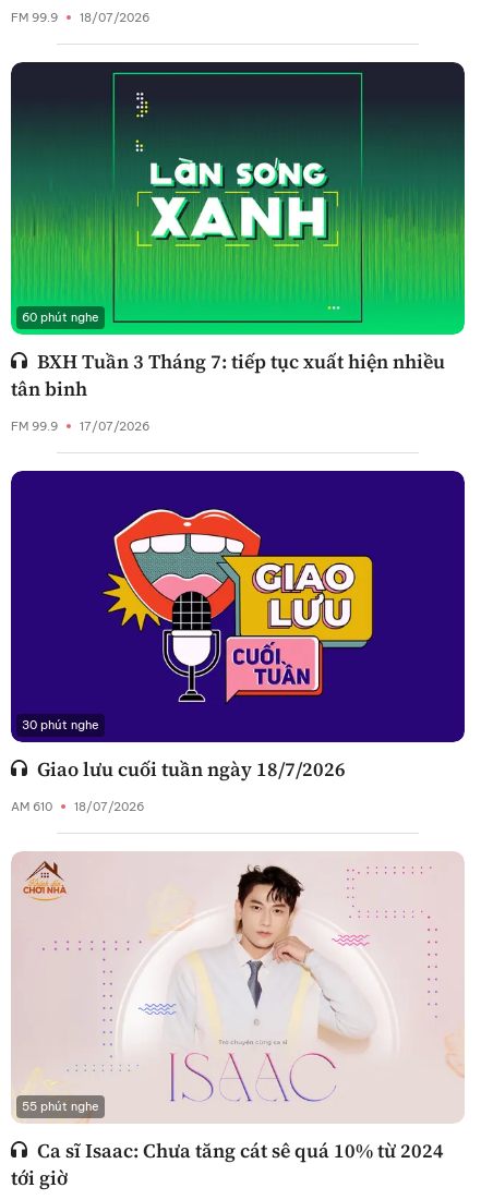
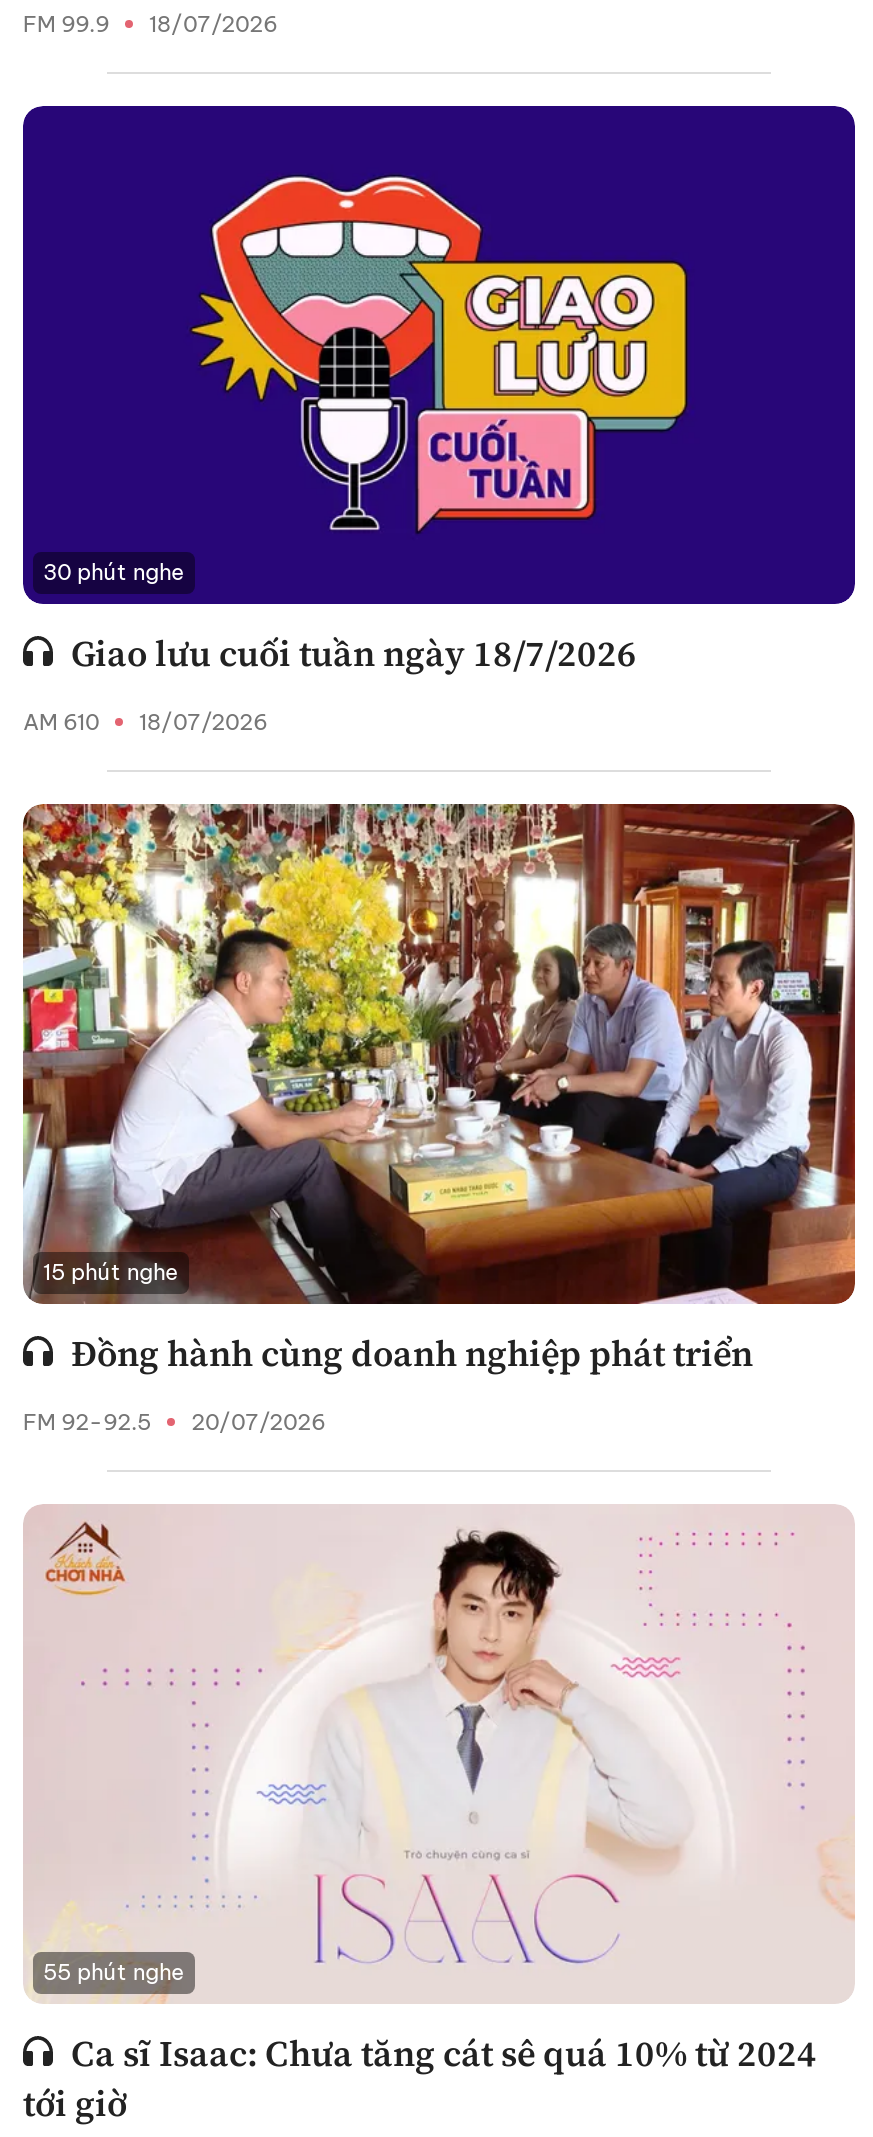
[10,61,466,434] [image] | 60 phút nghe | BXH Tuần 3 Tháng 7: tiếp tục xuất hiện nhiều | tân binh | FM 99.9 | 17/07/2026 -> none
moved [11,510,371,815] -> [23,177,683,737]: [image] | 30 phút nghe | Giao lưu cuối tuần ngày 18/7/2026 | AM 610 | 18/07/2026
none -> [21,803,857,1436] [image] | 15 phút nghe | Đồng hành cùng doanh nghiệp phát triển | FM 92-92.5 | 20/07/2026

